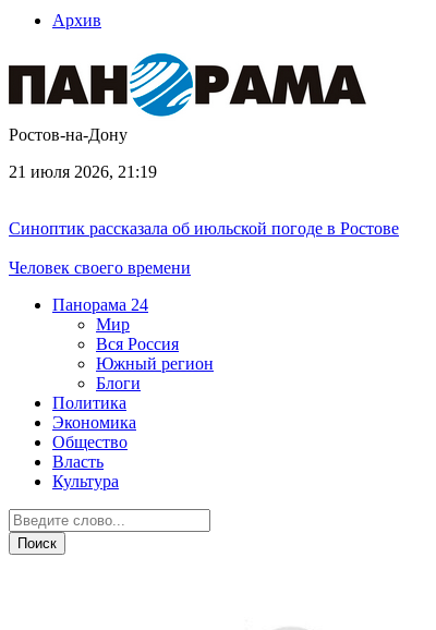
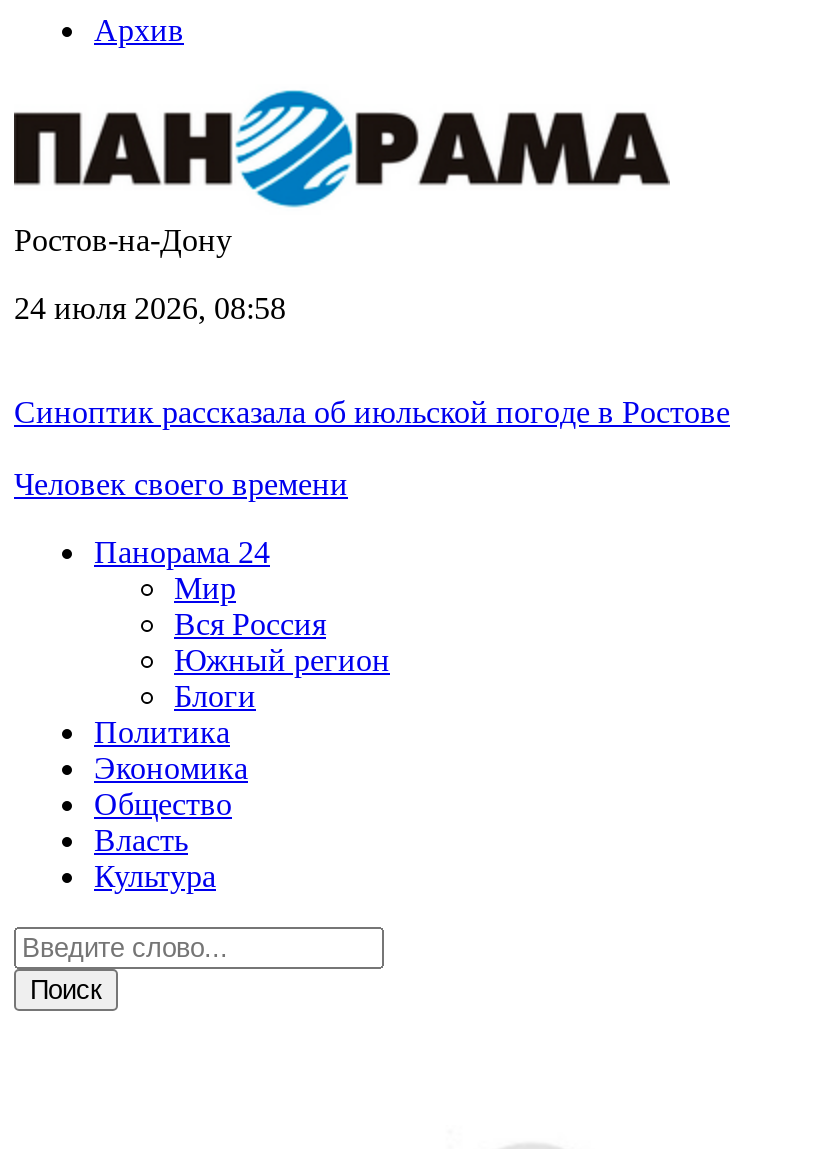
[9,163,157,181] 21 июля 2026, 21:19 -> [14,292,286,326] 24 июля 2026, 08:58

